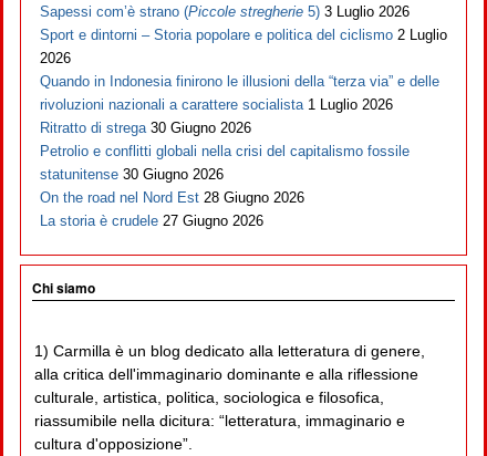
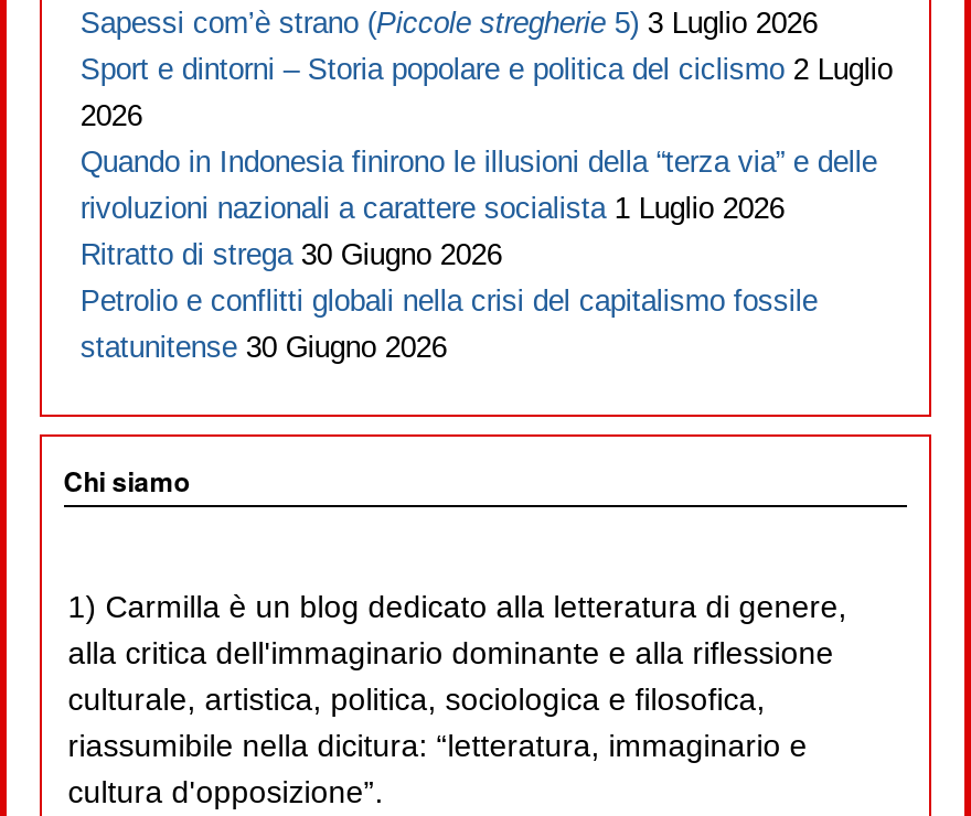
[40,190,305,229] On the road nel Nord Est 28 Giugno 2026 | La storia è crudele 27 Giugno 2026 -> none

